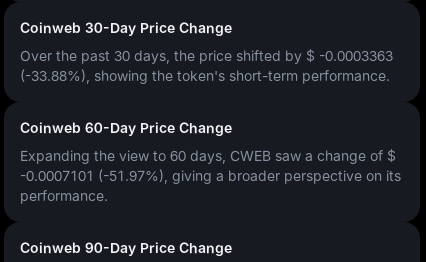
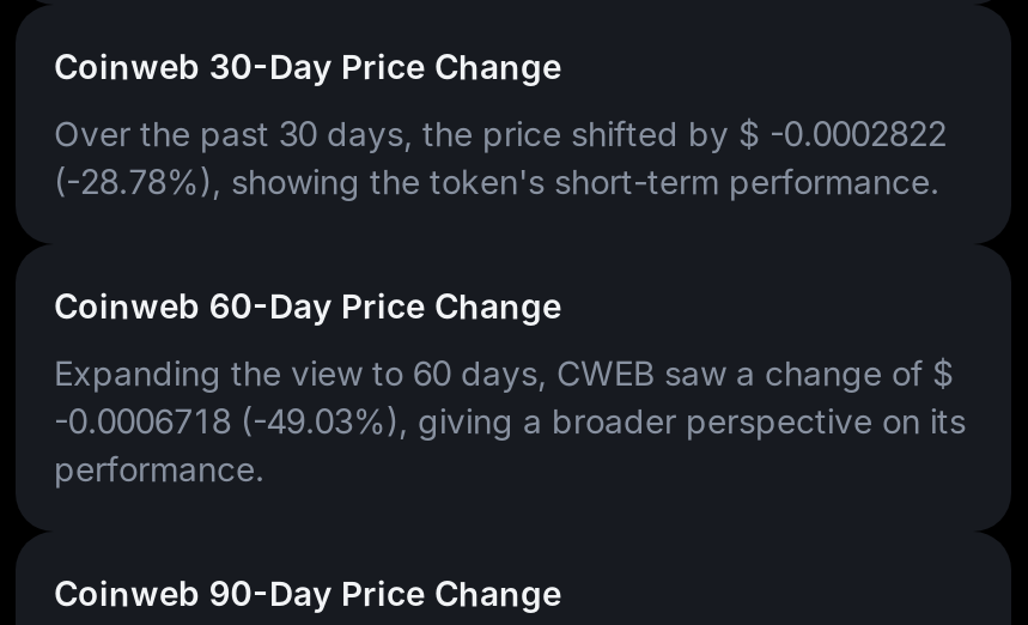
[20,47,393,64] Over the past 30 days, the price shifted by $ -0.0003363 -> [54,113,947,153] Over the past 30 days, the price shifted by $ -0.0002822
[20,67,390,84] (-33.88%), showing the token's short-term performance. -> [54,160,939,201] (-28.78%), showing the token's short-term performance.
[20,167,401,184] -0.0007101 (-51.97%), giving a broader perspective on its -> [54,400,966,441] -0.0006718 (-49.03%), giving a broader perspective on its

